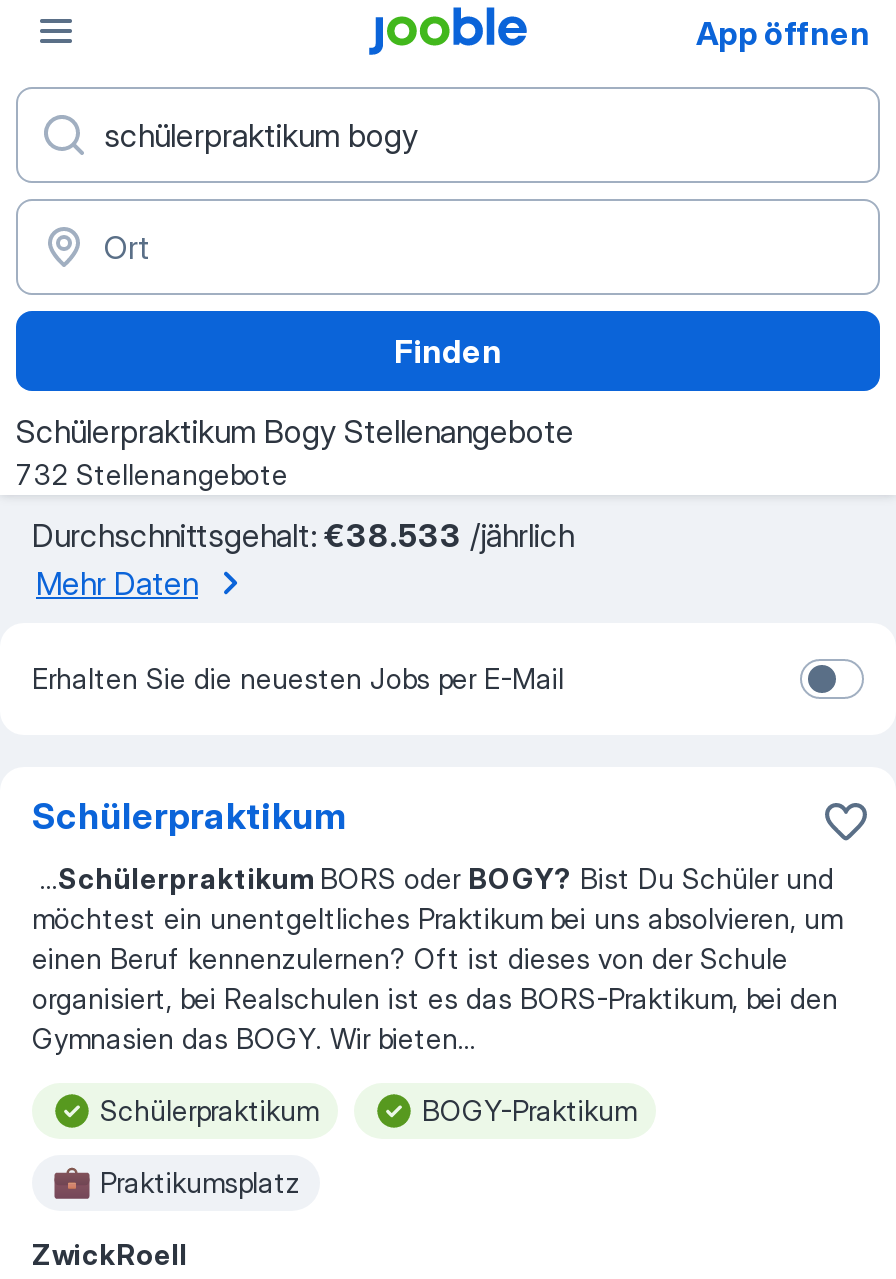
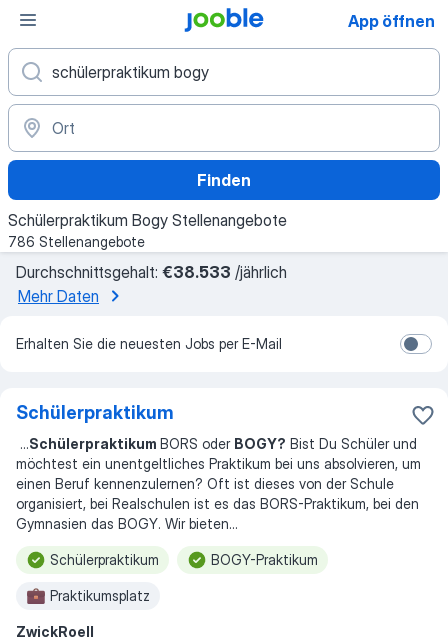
[16,457,288,491] 732 Stellenangebote -> [8,233,145,250] 786 Stellenangebote

